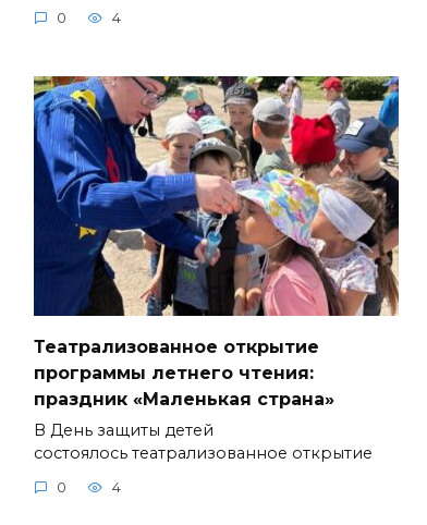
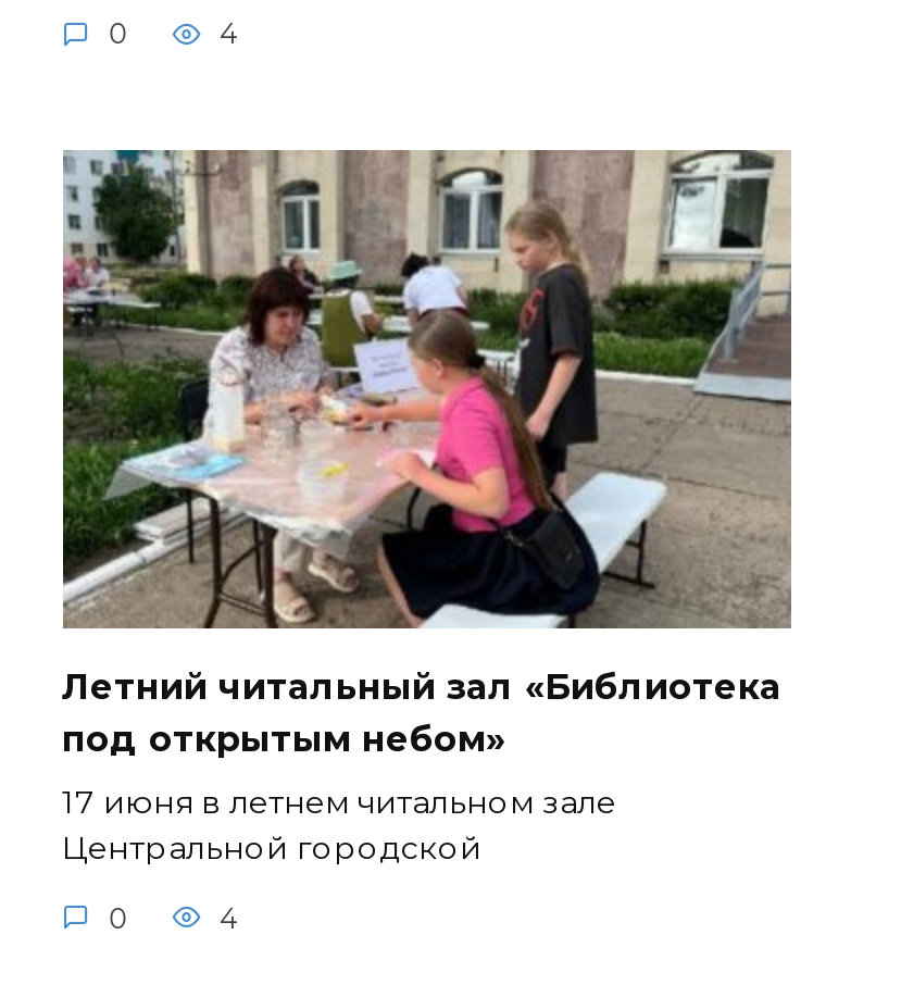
[33,75,400,409] [image] | Театрализованное открытие | программы летнего чтения: | праздник «Маленькая страна» -> [61,147,791,761] [image] | Летний читальный зал «Библиотека | под открытым небом»
[33,420,372,463] В День защиты детей | состоялось театрализованное открытие -> [62,783,616,868] 17 июня в летнем читальном зале | Центральной городской

